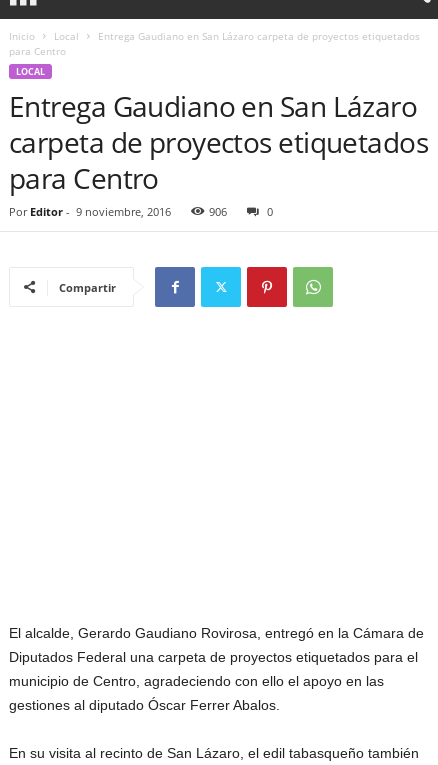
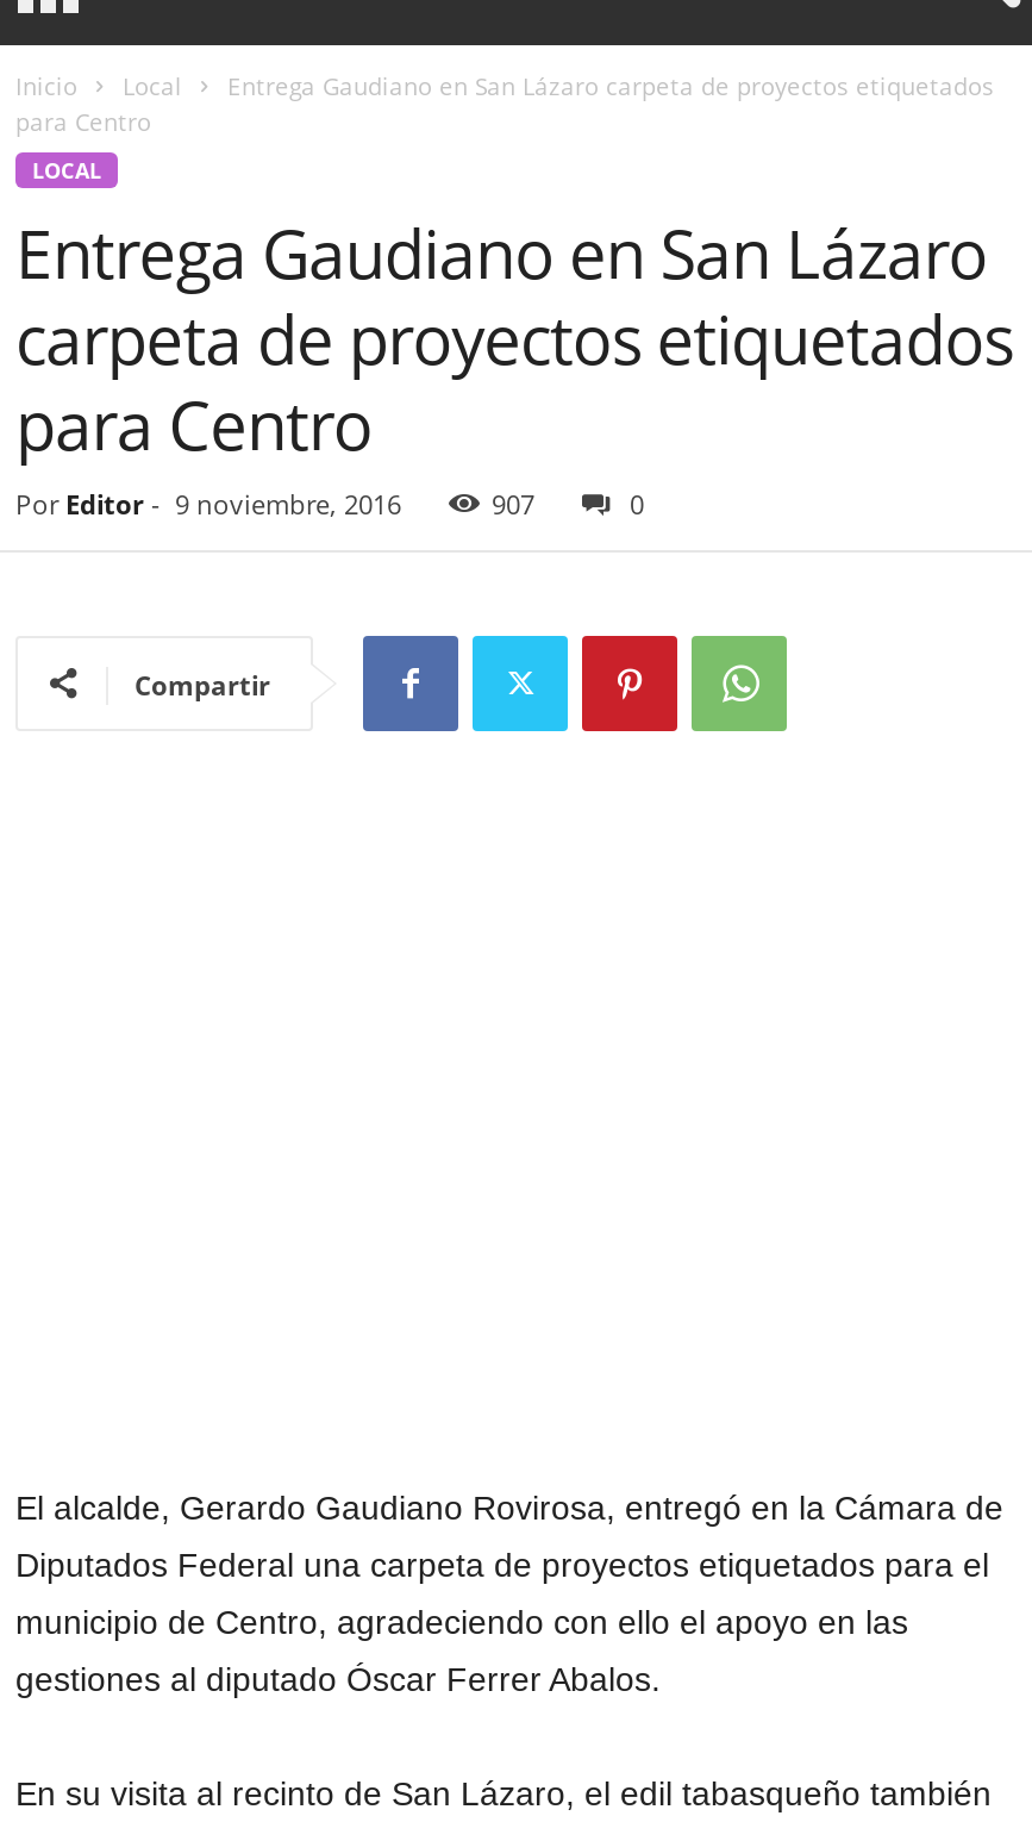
[209,204,227,219] 906 -> [492,486,534,522] 907

